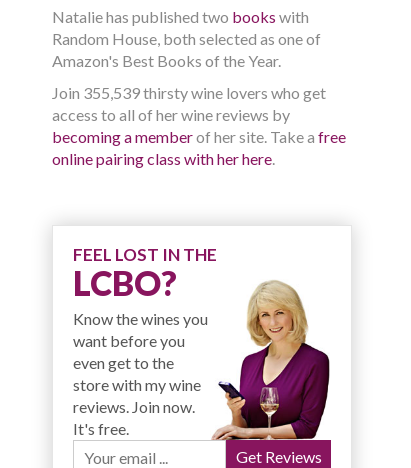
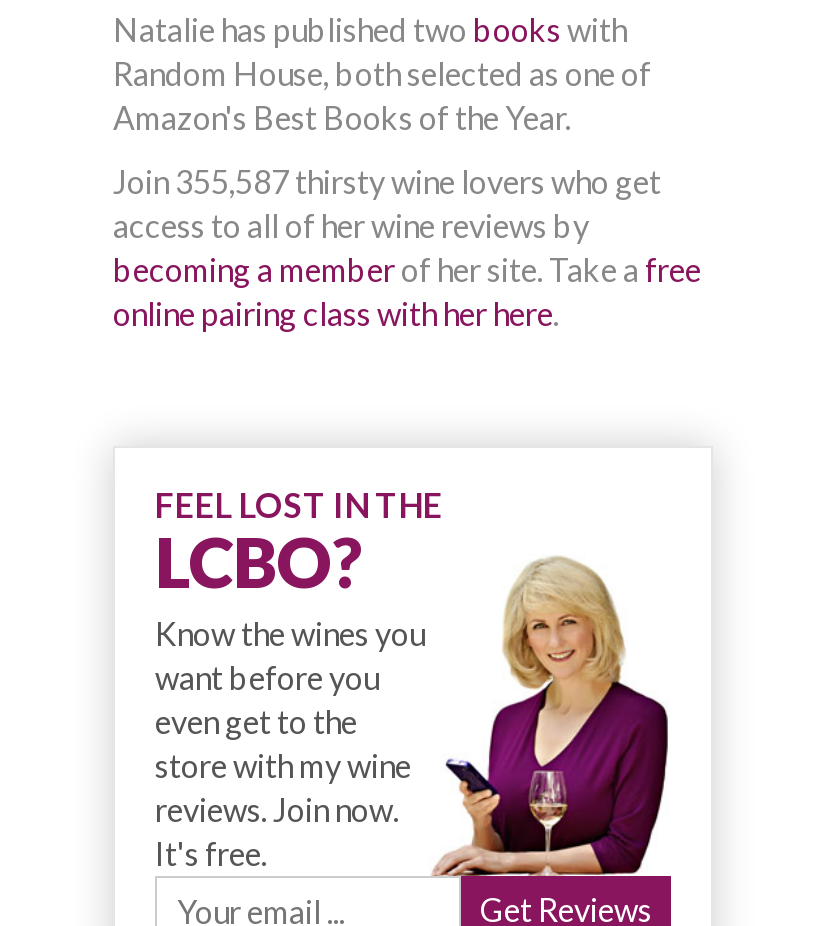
[52,83,326,102] Join 355,539 thirsty wine lovers who get -> [113,163,661,201] Join 355,587 thirsty wine lovers who get

